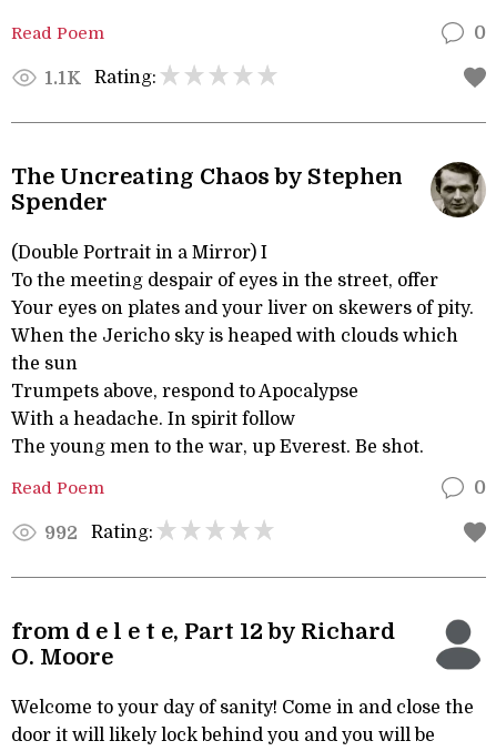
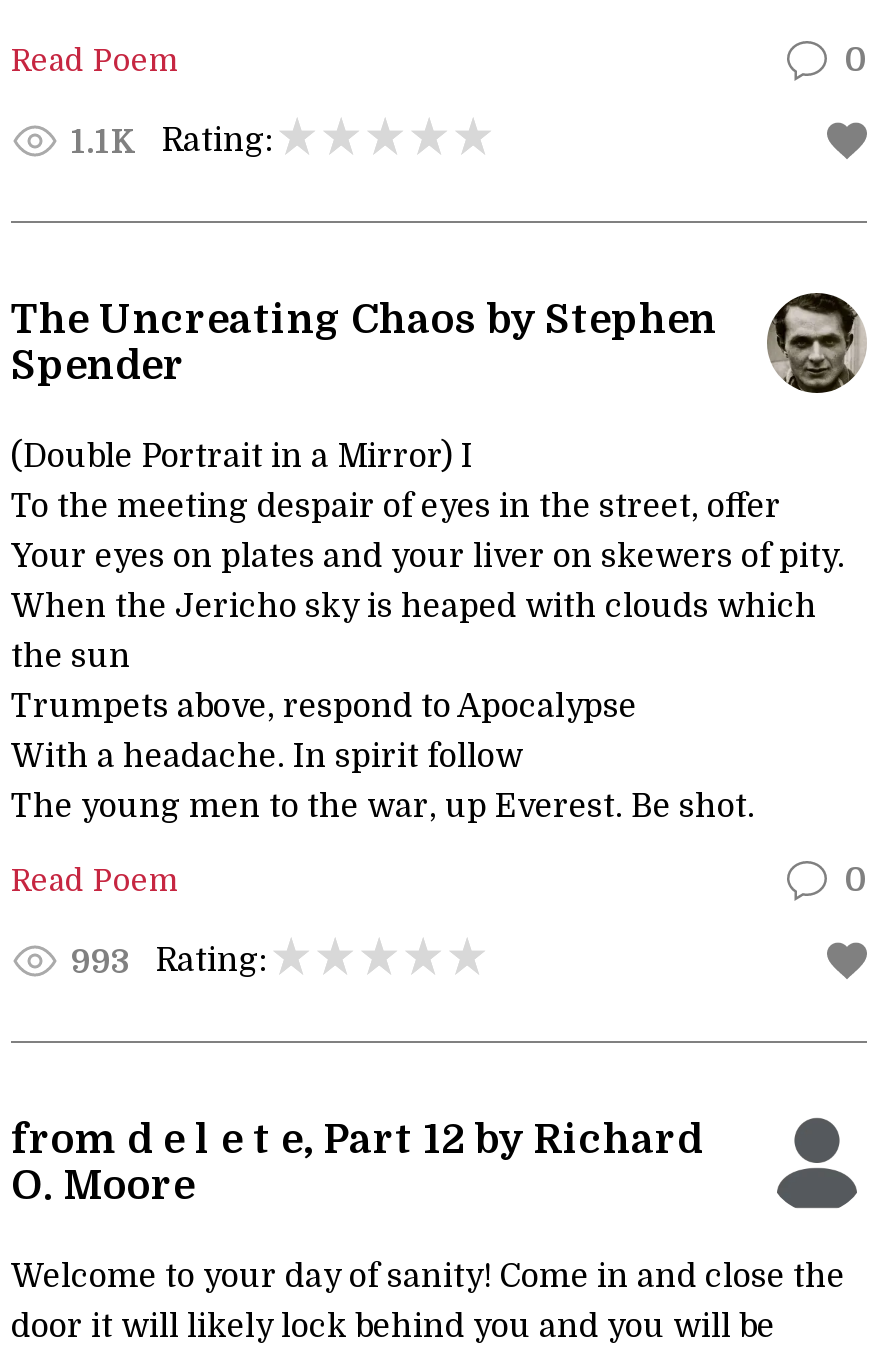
[44,523,153,543] 992 Rating: -> [71,943,267,980] 993 Rating:

